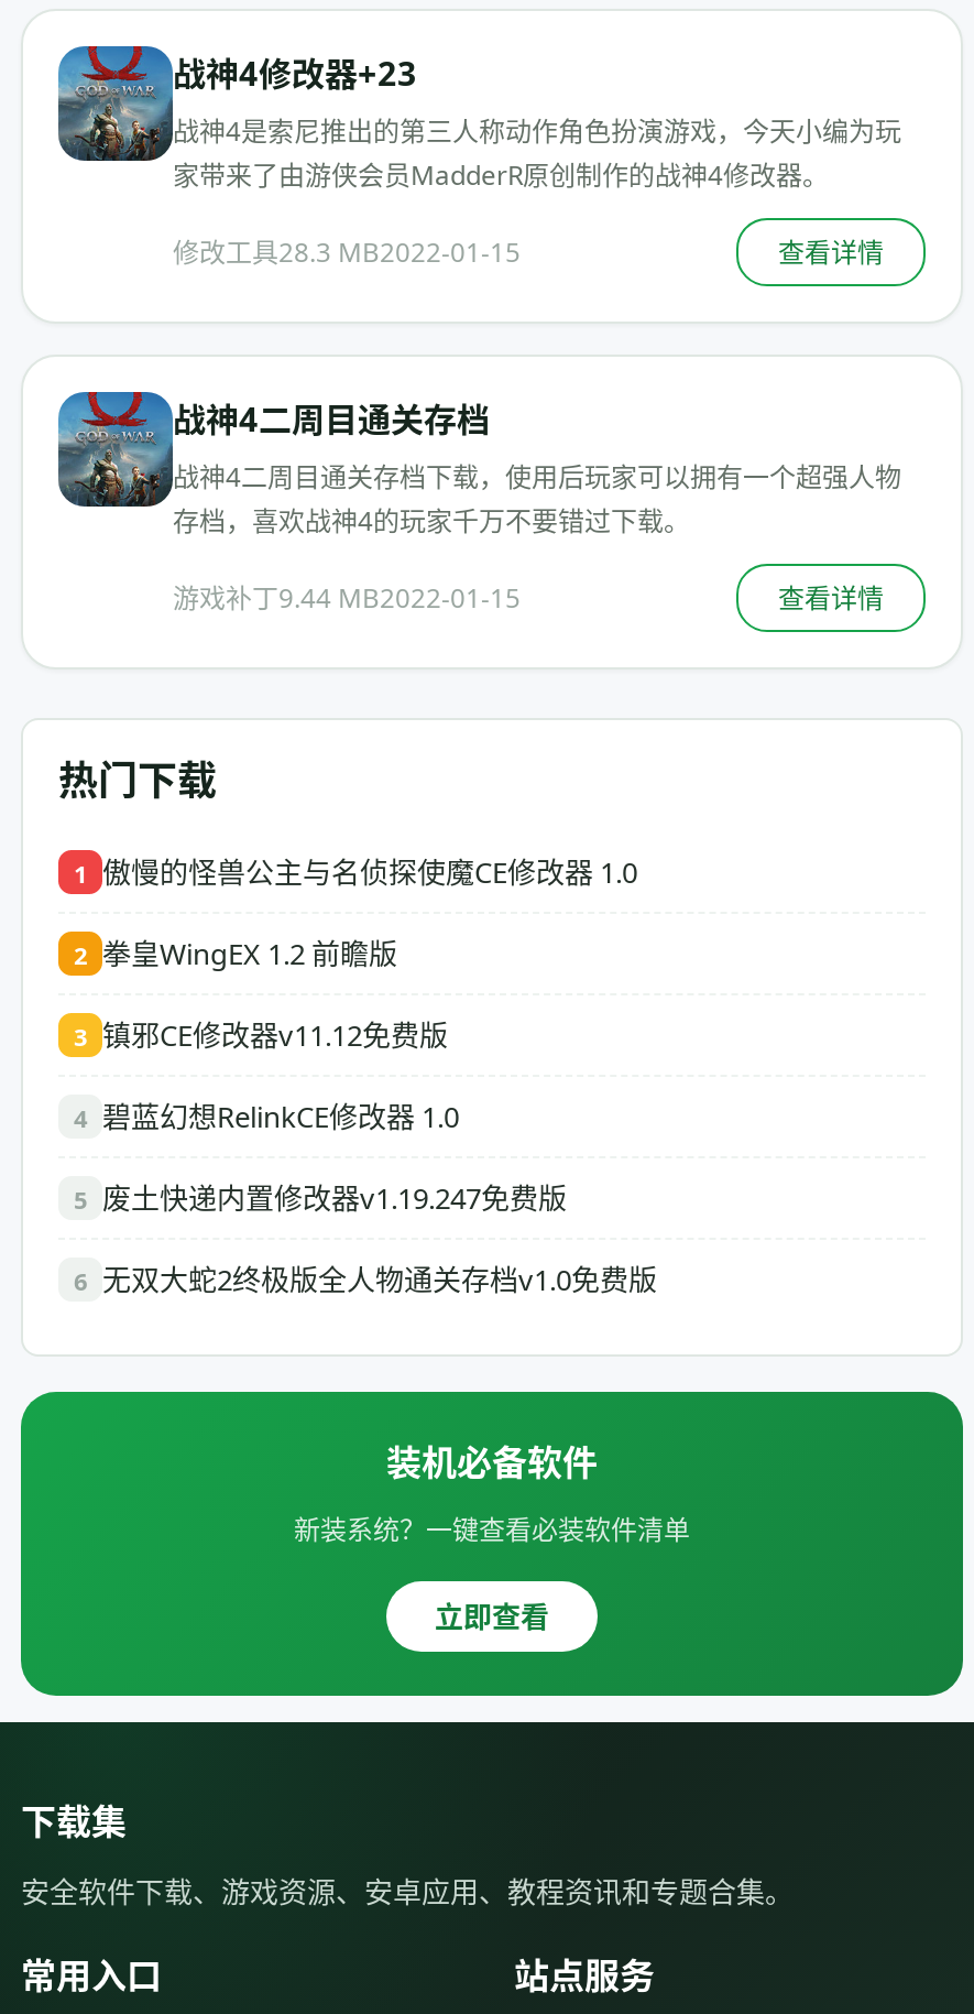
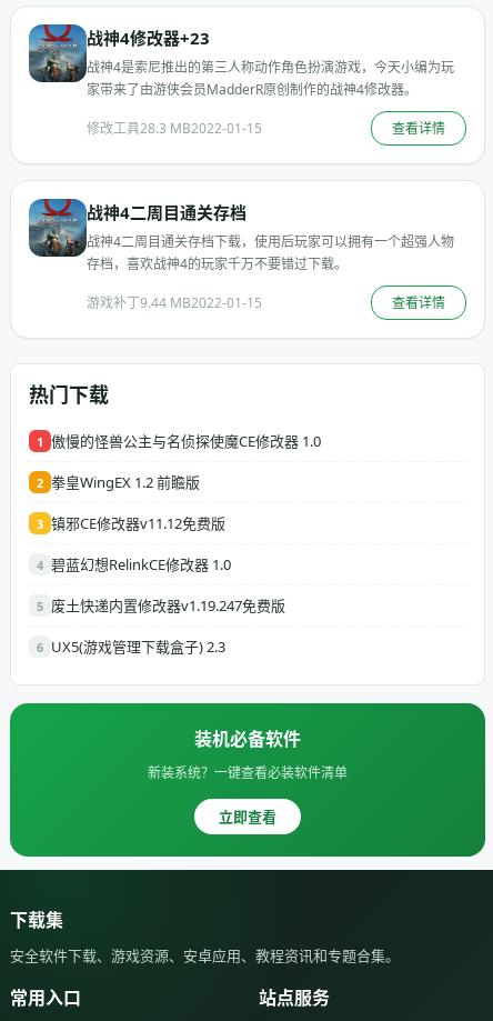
[74,1260,657,1299] 6 无双大蛇2终极版全人物通关存档v1.0免费版 -> [37,637,225,657] 6 UX5(游戏管理下载盒子) 2.3

